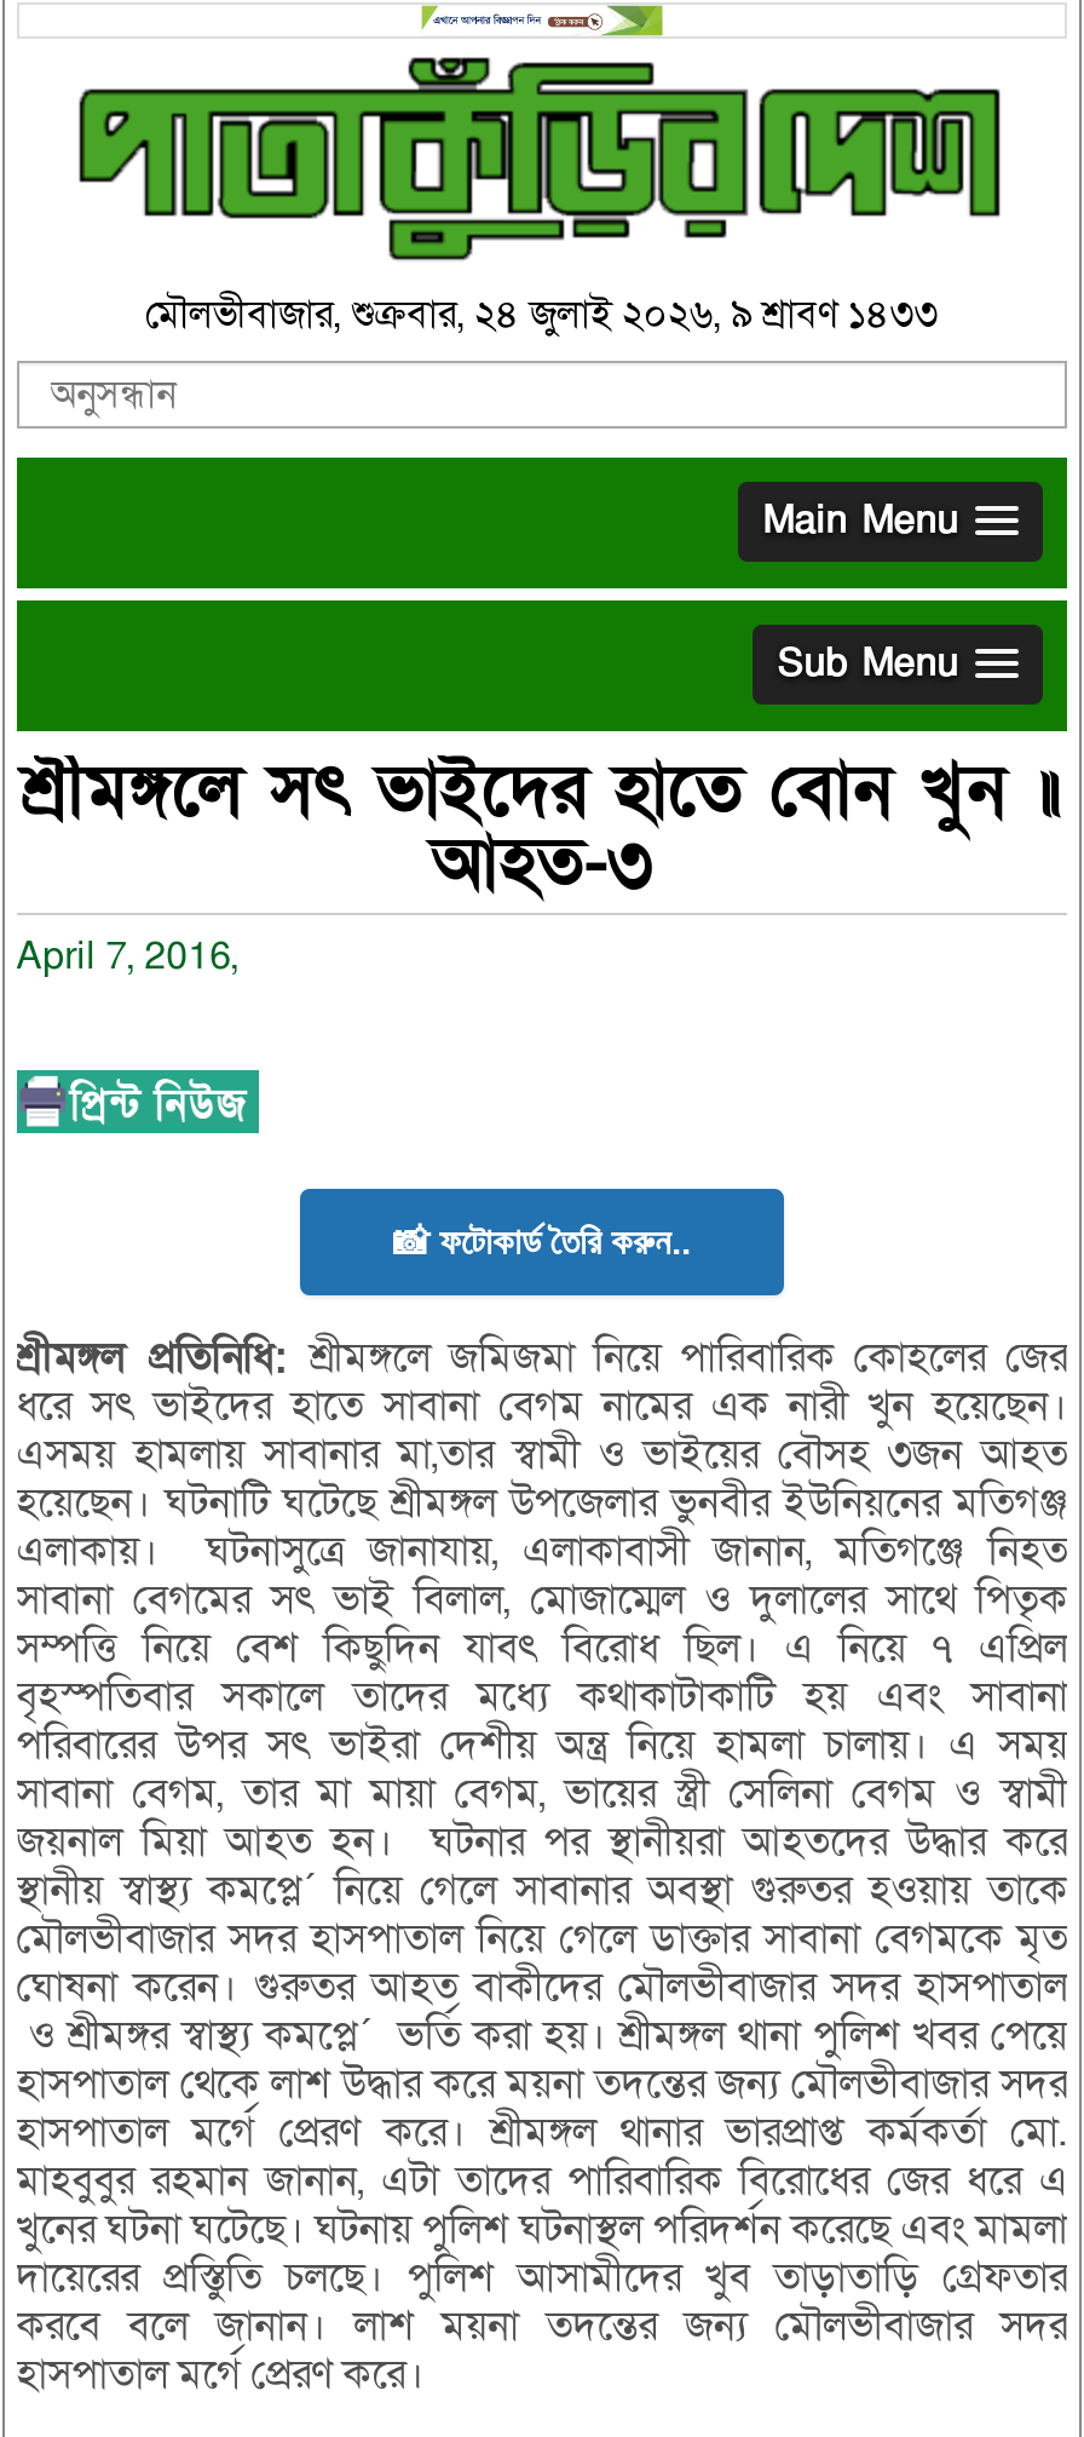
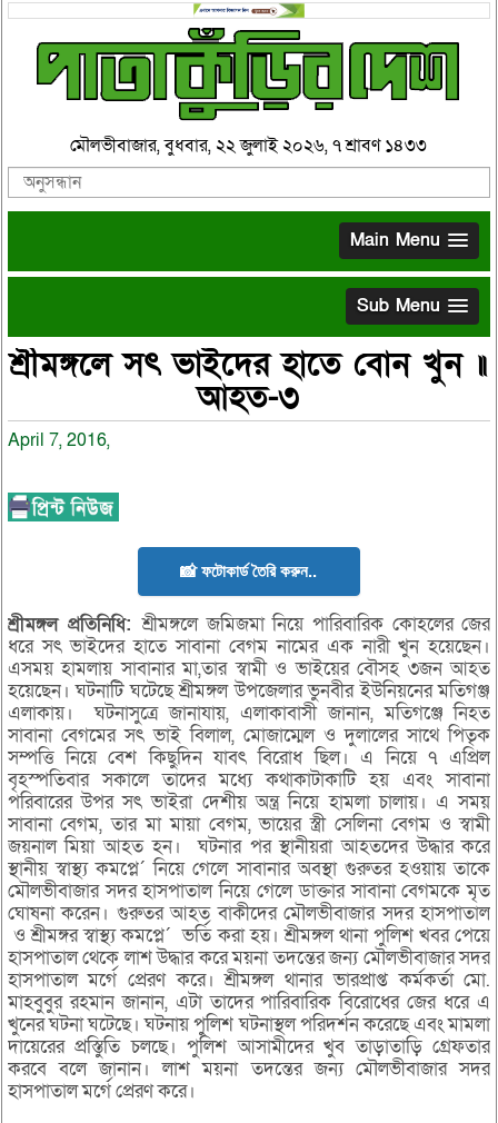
[145,287,939,340] মৌলভীবাজার, শুক্রবার, ২৪ জুলাই ২০২৬, ৯ শ্রাবণ ১৪৩৩ -> [71,133,427,157] মৌলভীবাজার, বুধবার, ২২ জুলাই ২০২৬, ৭ শ্রাবণ ১৪৩৩

